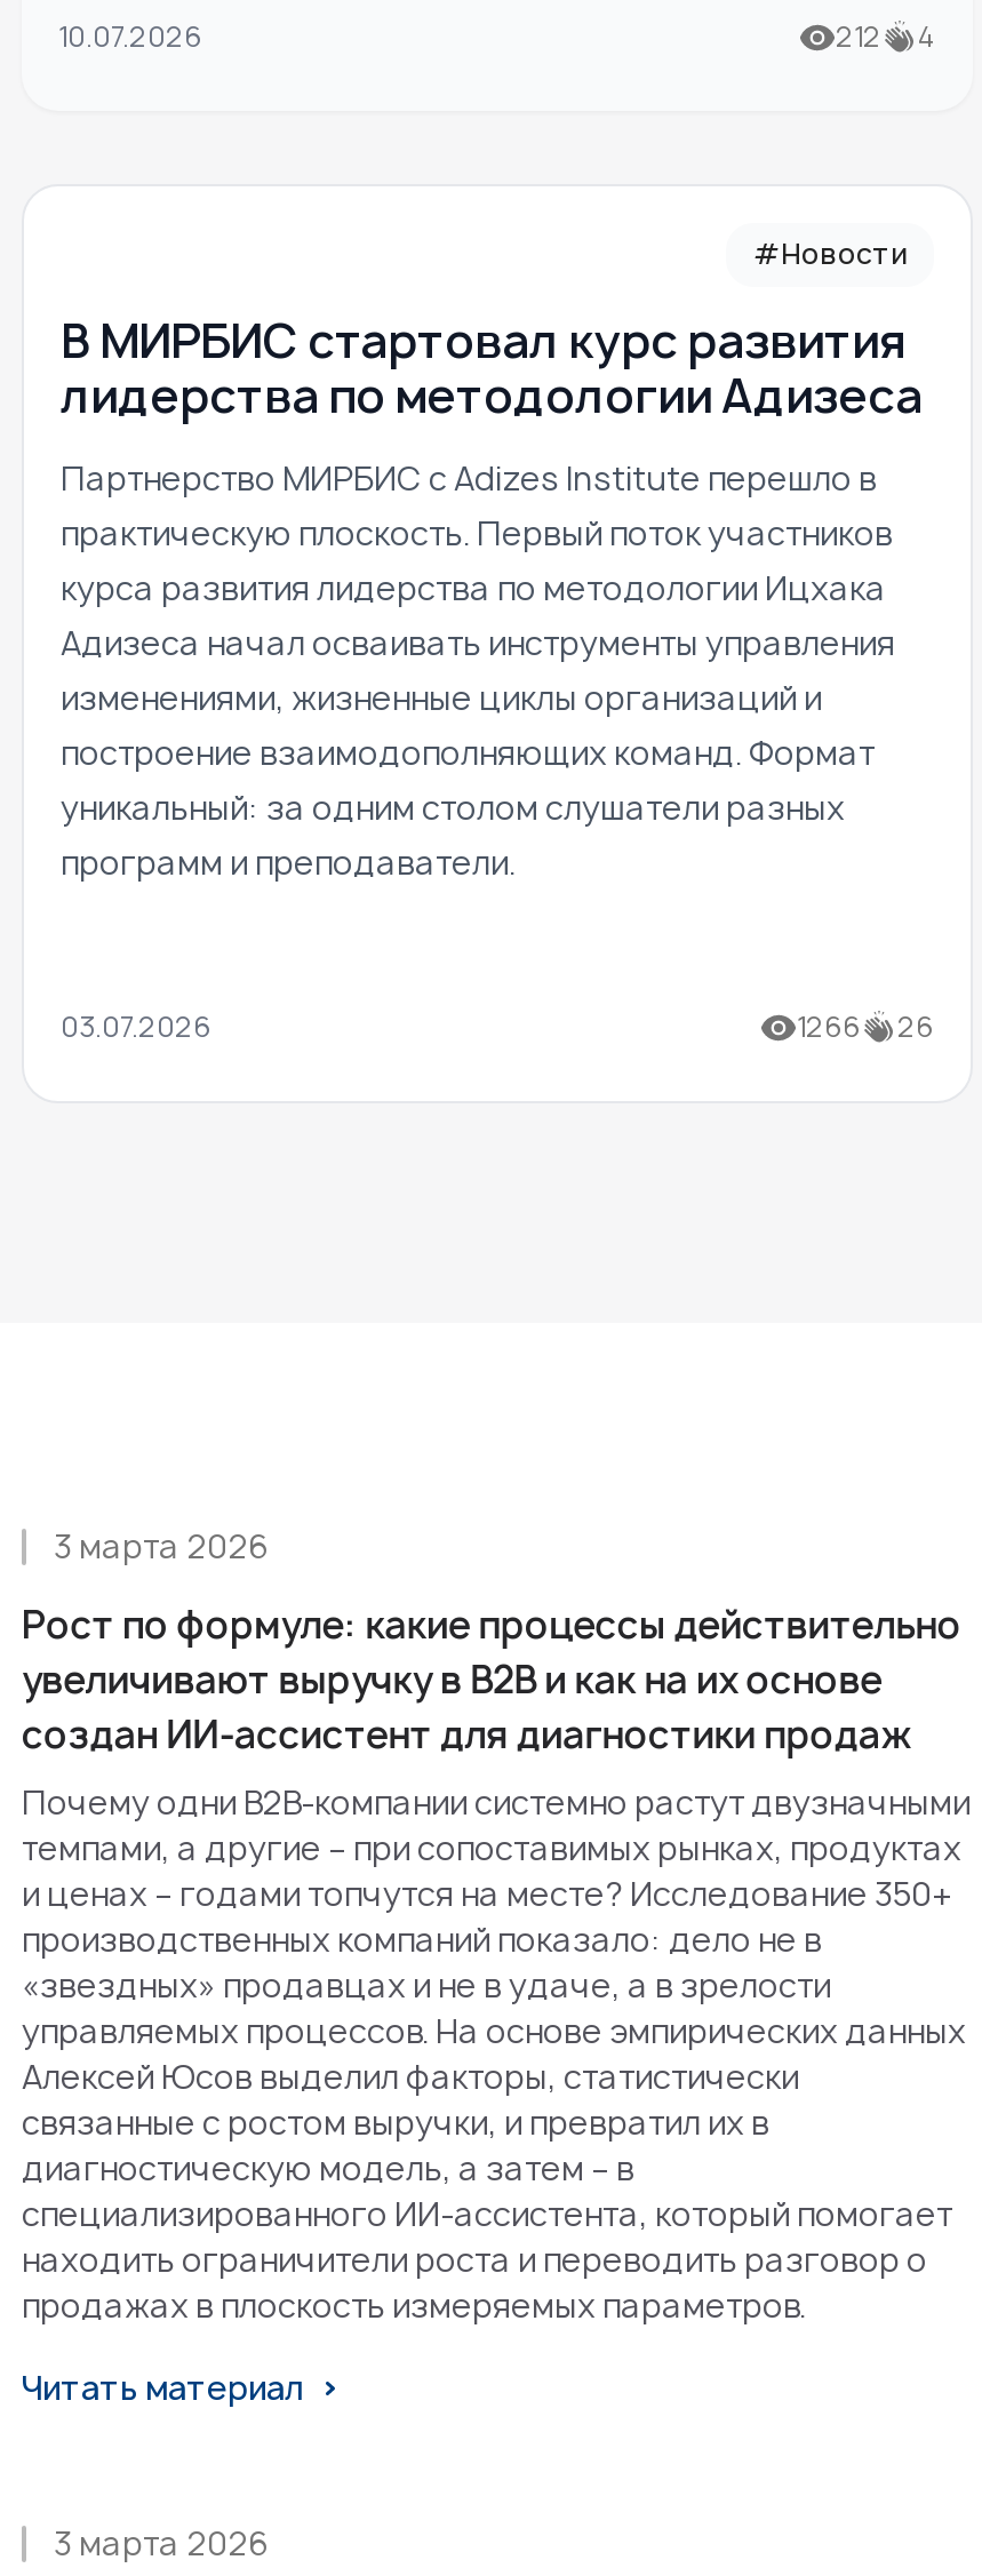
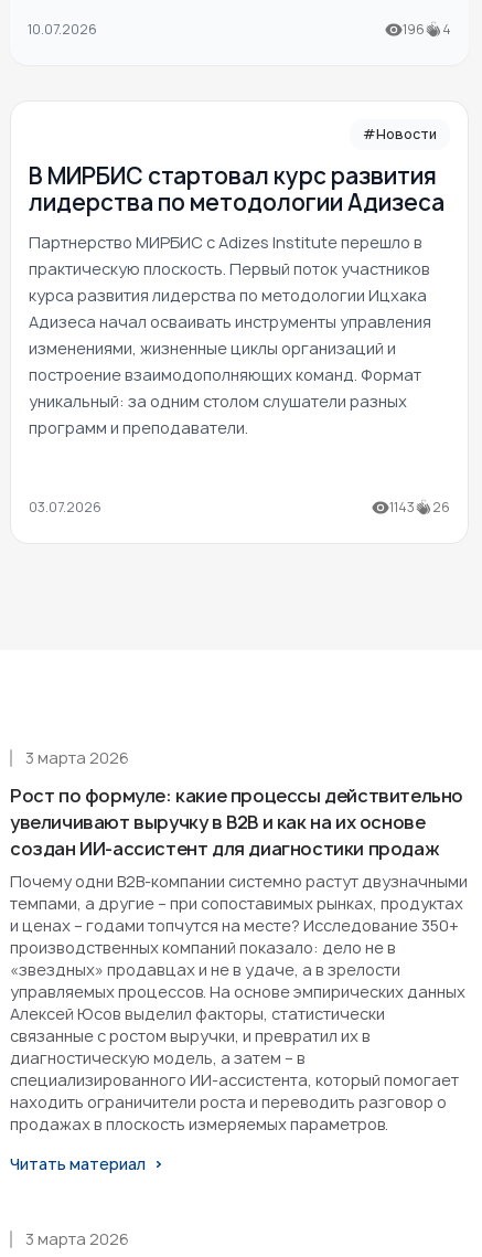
[836,17,936,56] 212 4 -> [403,20,451,38] 196 4
[797,1007,934,1046] 1266 26 -> [389,498,450,516] 1143 26

